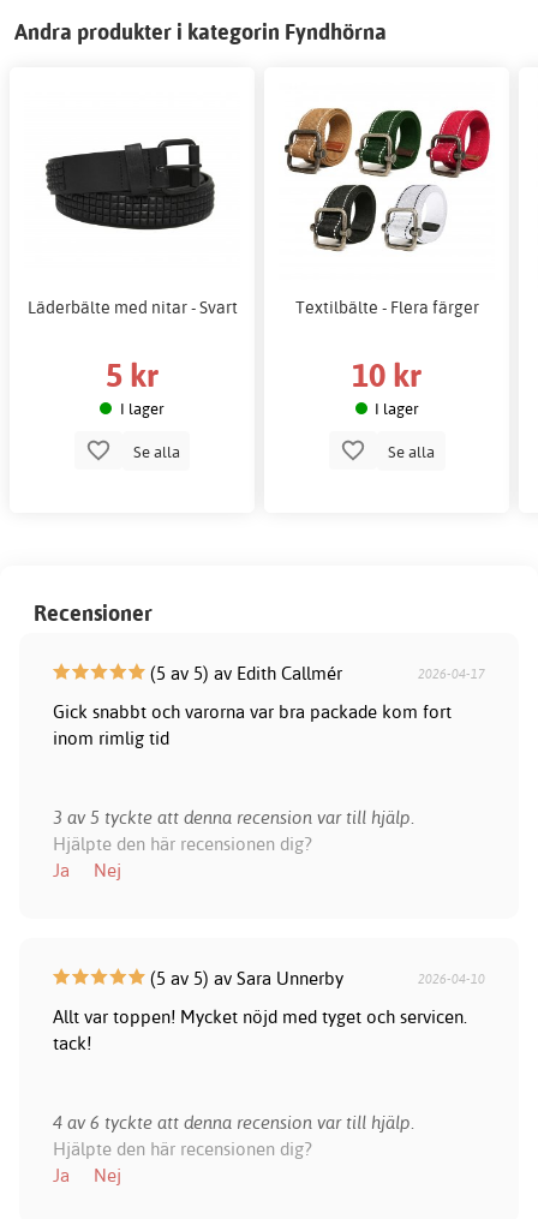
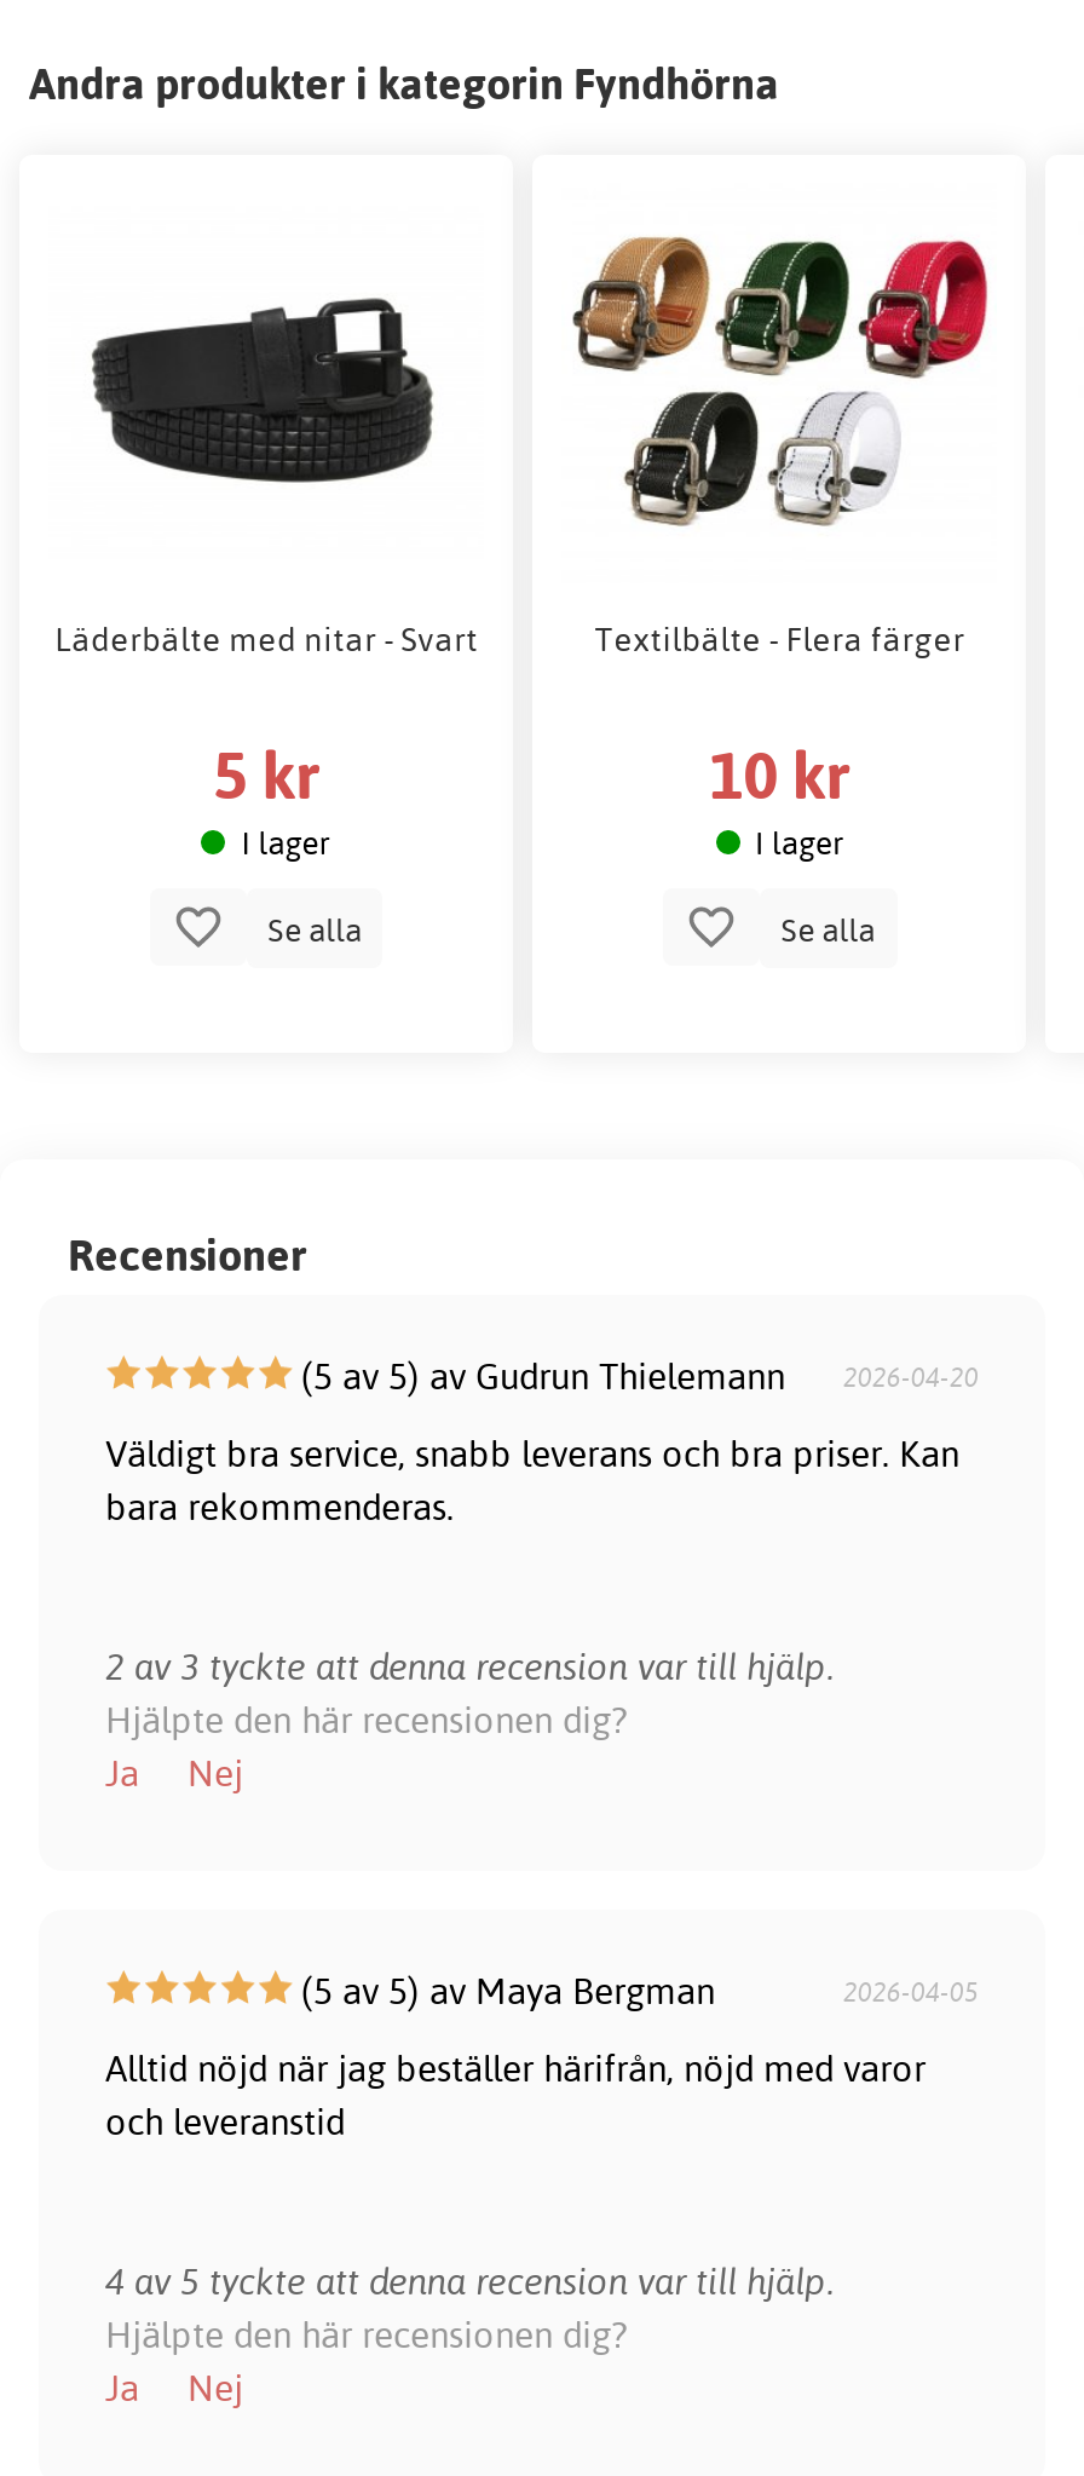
[145,661,486,684] (5 av 5) av Edith Callmér | 2026-04-17 -> [292,1352,979,1398] (5 av 5) av Gudrun Thielemann | 2026-04-20
[52,700,451,749] Gick snabbt och varorna var bra packade kom fort | inom rimlig tid -> [105,1429,959,1529] Väldigt bra service, snabb leverans och bra priser. Kan | bara rekommenderas.
[52,805,414,828] 3 av 5 tyckte att denna recension var till hjälp. -> [105,1642,834,1688] 2 av 3 tyckte att denna recension var till hjälp.
[145,966,486,989] (5 av 5) av Sara Unnerby | 2026-04-10 -> [292,1967,979,2013] (5 av 5) av Maya Bergman | 2026-04-05
[52,1005,467,1054] Allt var toppen! Mycket nöjd med tyget och servicen. | tack! -> [105,2044,926,2143] Alltid nöjd när jag beställer härifrån, nöjd med varor | och leveranstid
[52,1110,414,1133] 4 av 6 tyckte att denna recension var till hjälp. -> [105,2257,834,2303] 4 av 5 tyckte att denna recension var till hjälp.

